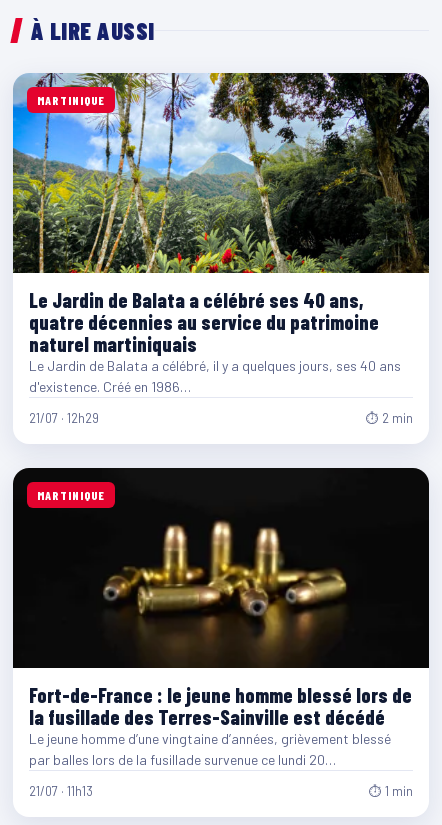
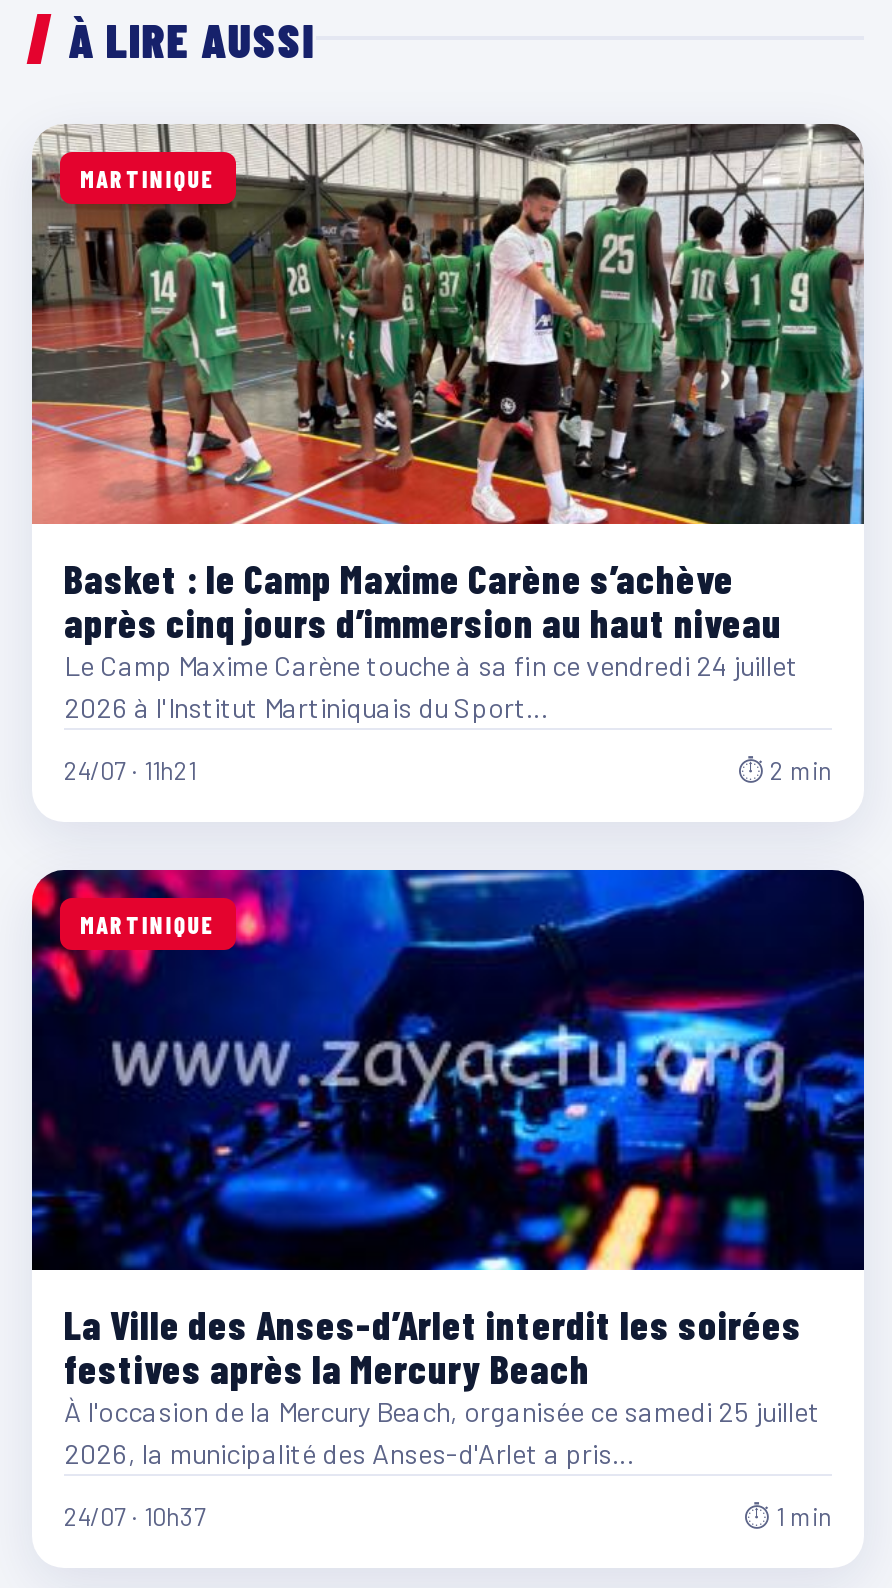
[12,72,430,395] [image] | Le Jardin de Balata a célébré ses 40 ans, | quatre décennies au service du patrimoine | naturel martiniquais | Le Jardin de Balata a célébré, il y a quelques jours, ses 40 ans | d'existence. Créé en 1986… -> [30,122,866,724] [image] | Basket : le Camp Maxime Carène s’achève | après cinq jours d’immersion au haut niveau | Le Camp Maxime Carène touche à sa fin ce vendredi 24 juillet | 2026 à l'Institut Martiniquais du Sport…
[29,410,99,426] 21/07 · 12h29 -> [64,754,196,786] 24/07 · 11h21
[12,467,430,768] [image] | Fort-de-France : le jeune homme blessé lors de | la fusillade des Terres-Sainville est décédé | Le jeune homme d’une vingtaine d’années, grièvement blessé | par balles lors de la fusillade survenue ce lundi 20… -> [30,868,866,1470] [image] | La Ville des Anses-d’Arlet interdit les soirées | festives après la Mercury Beach | À l'occasion de la Mercury Beach, organisée ce samedi 25 juillet | 2026, la municipalité des Anses-d'Arlet a pris…
[29,783,93,799] 21/07 · 11h13 -> [64,1500,206,1532] 24/07 · 10h37

